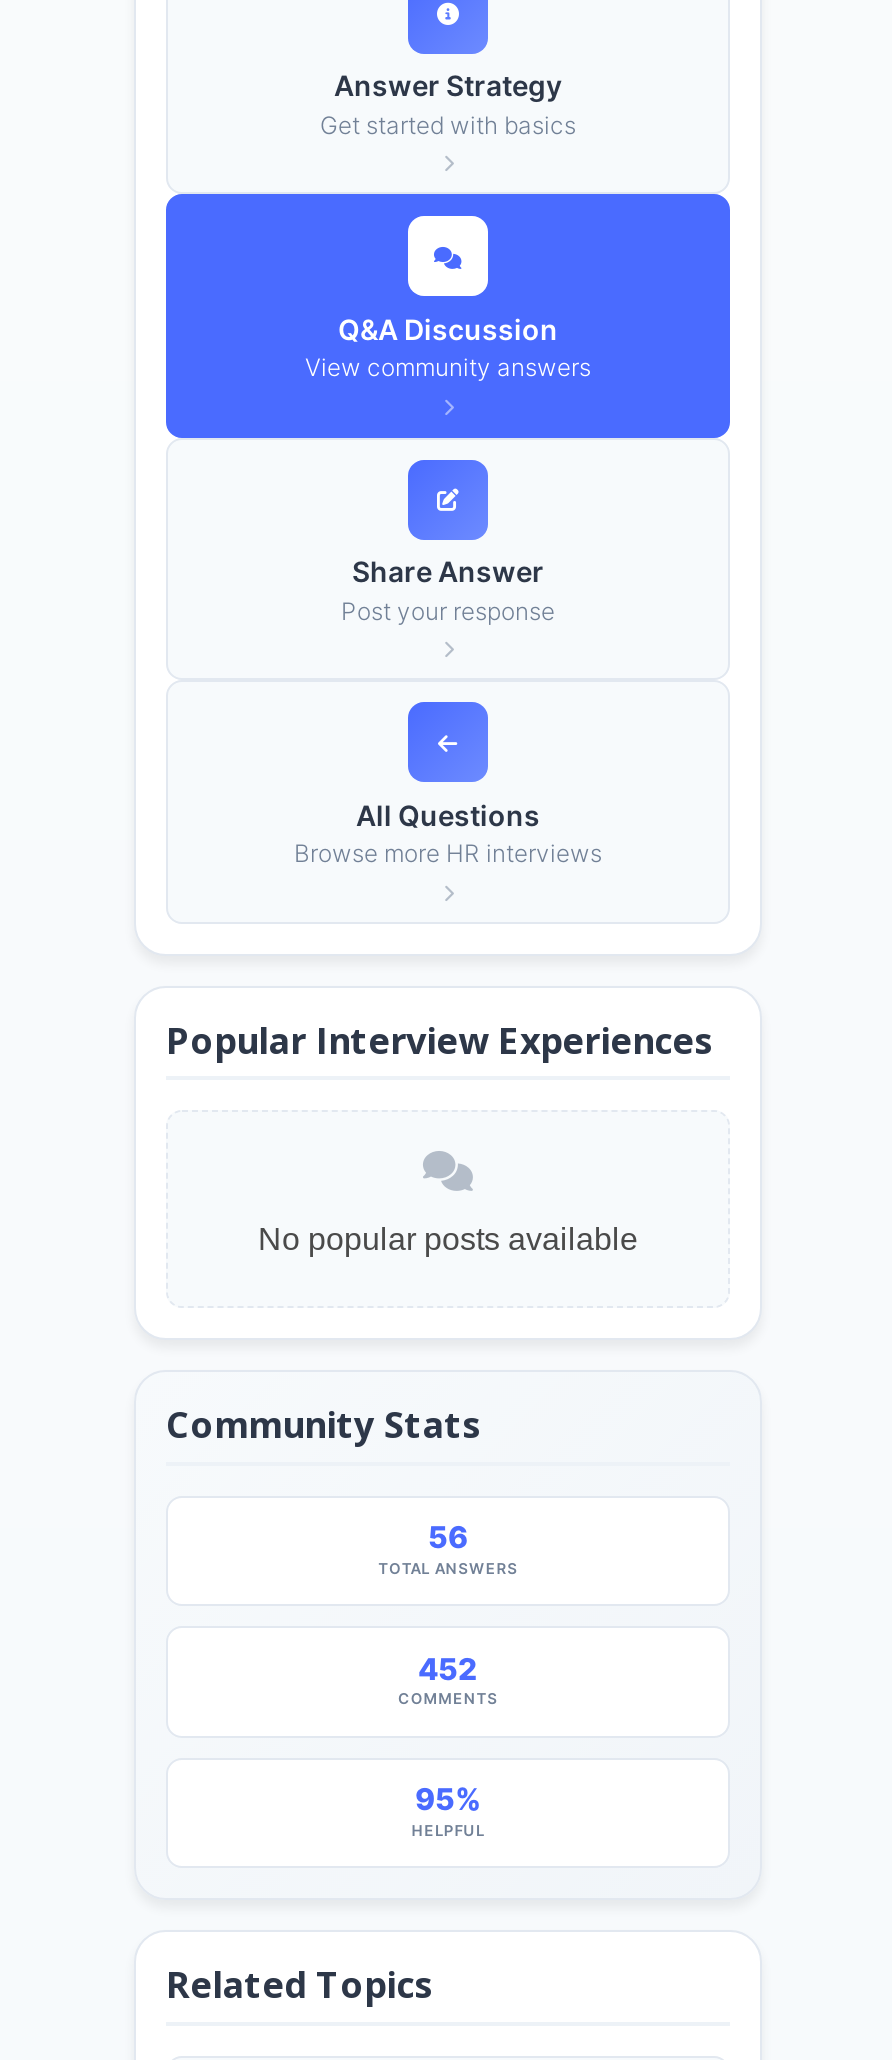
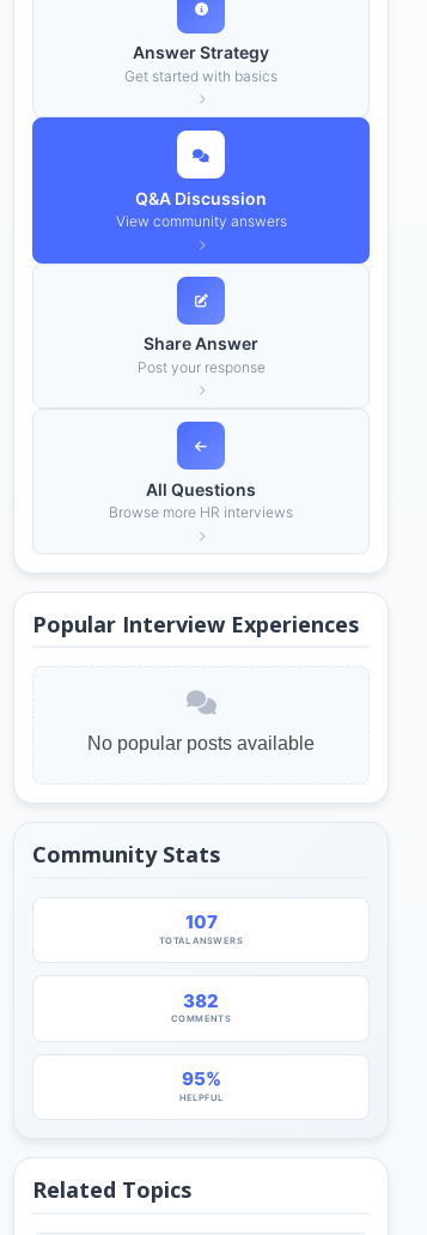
[428,1518,468,1556] 56 -> [185,910,217,933] 107
[418,1649,478,1687] 452 -> [183,989,219,1012] 382

